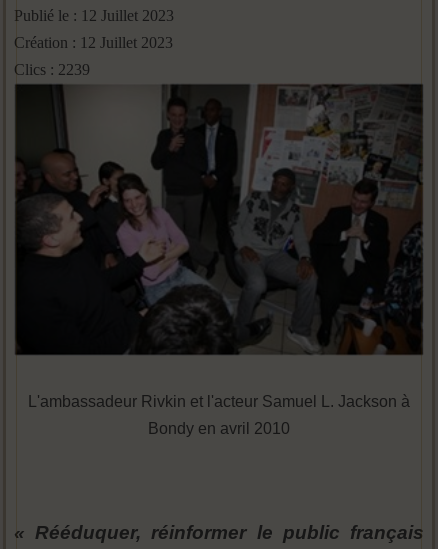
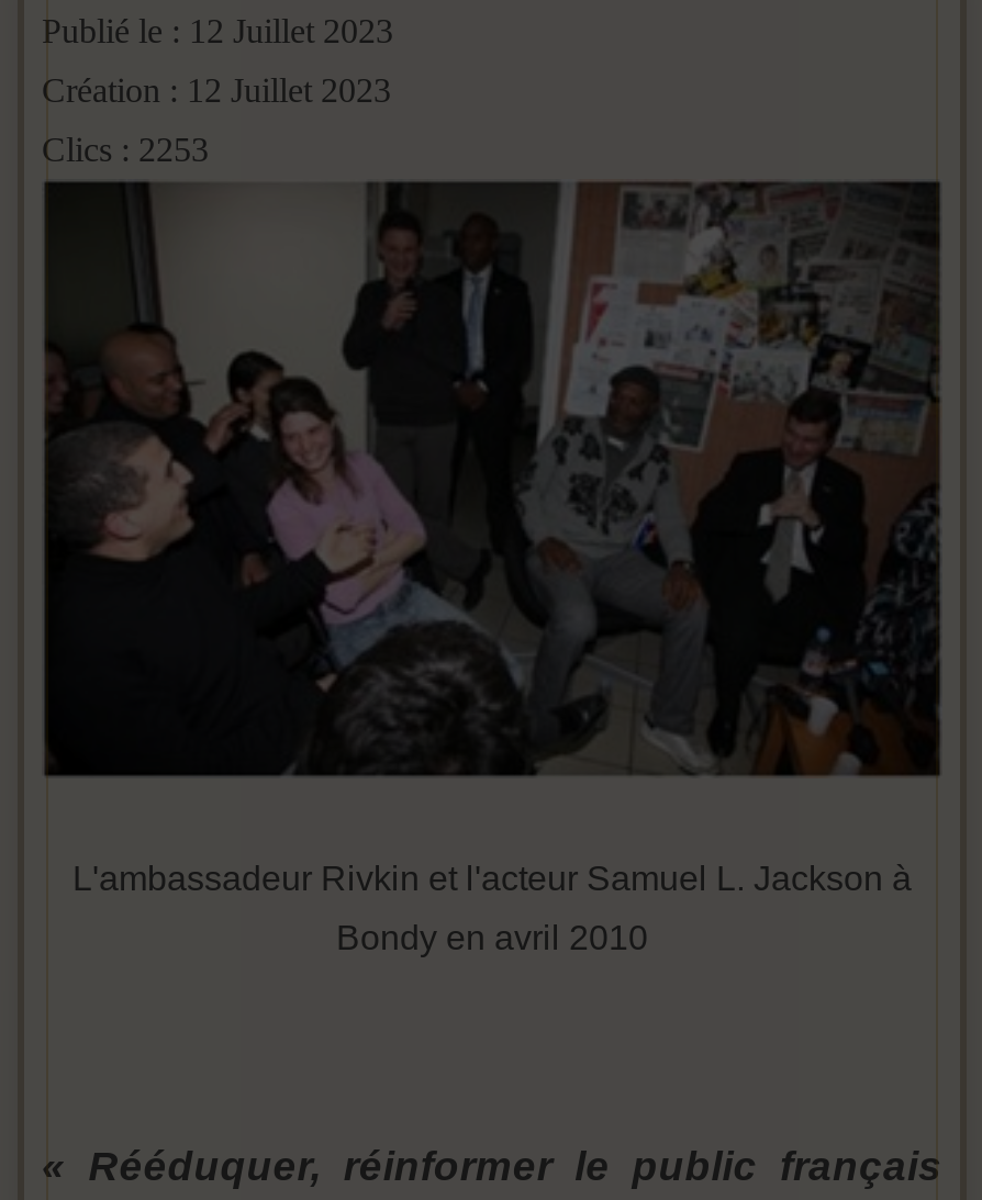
[14,61,90,78] Clics : 2239 -> [42,131,209,168] Clics : 2253

